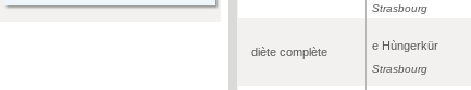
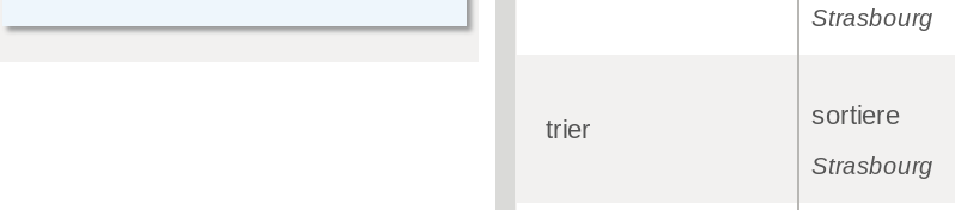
[251,39,438,58] diète complète | e Hùngerkür -> [546,100,900,143] trier | sortiere

